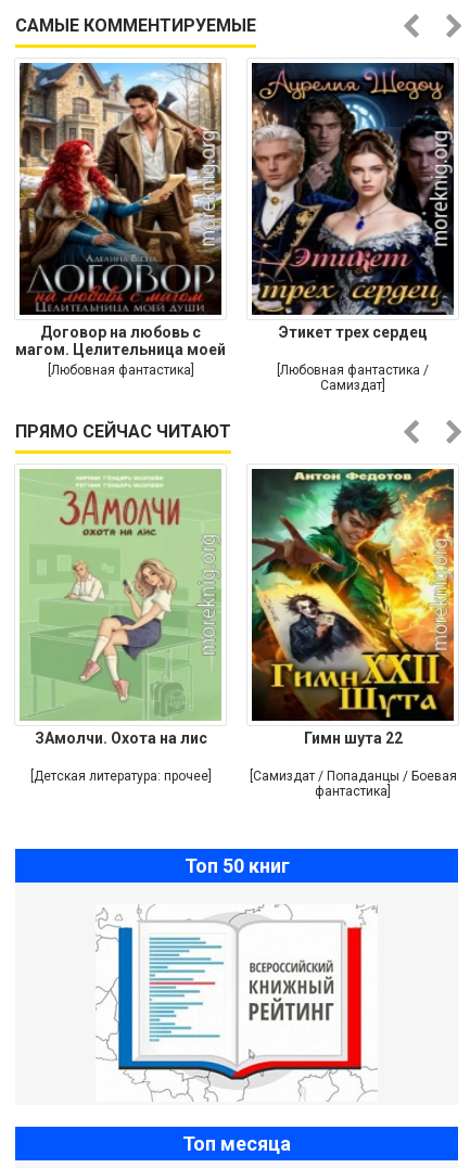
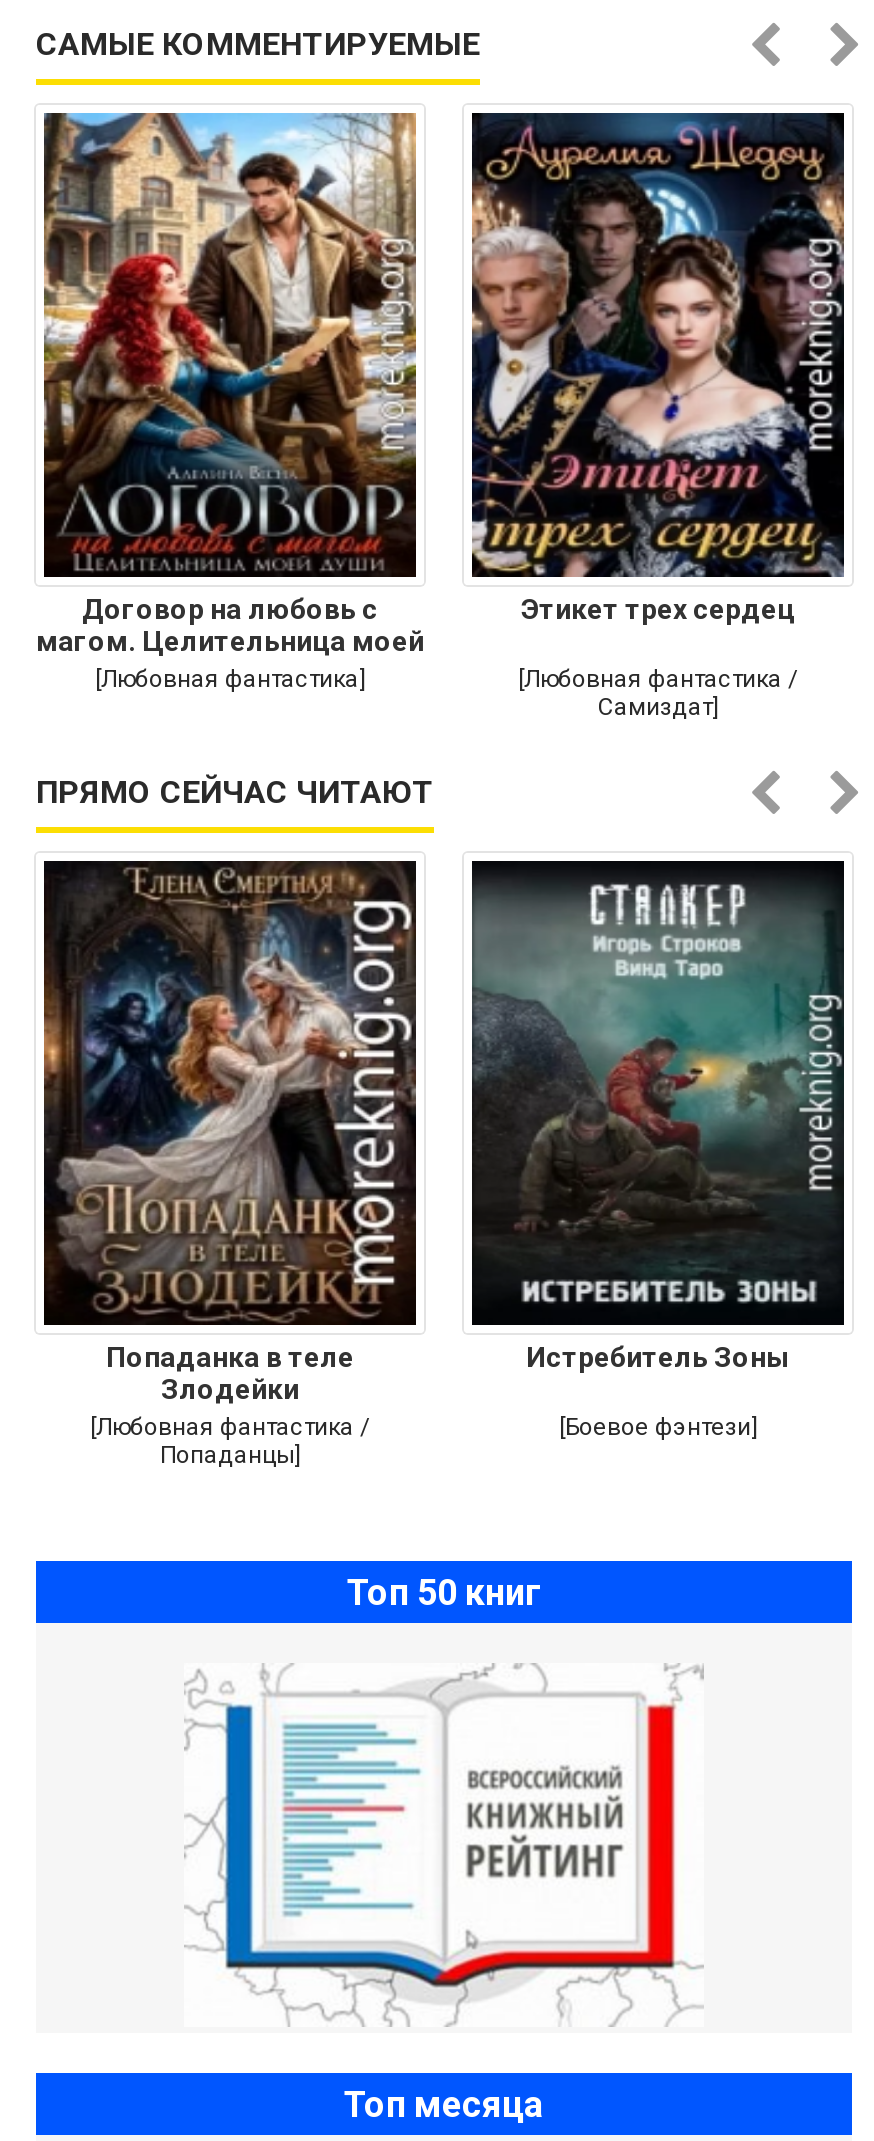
[20,469,221,784] [image] | ЗАмолчи. Охота на лис | [Детская литература: прочее] -> [42,859,418,1469] [image] | Попаданка в теле | Злодейки | [Любовная фантастика / | Попаданцы]
[249,468,456,799] [image] | Гимн шута 22 | [Самиздат / Попаданцы / Боевая | фантастика] -> [470,859,846,1441] [image] | Истребитель Зоны | [Боевое фэнтези]

